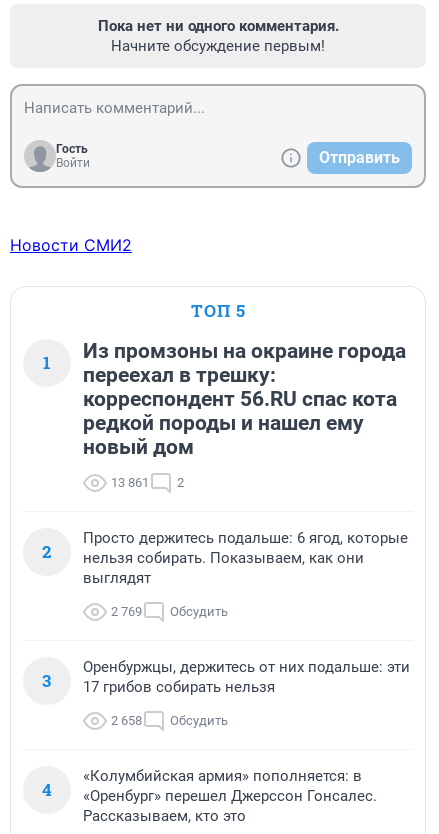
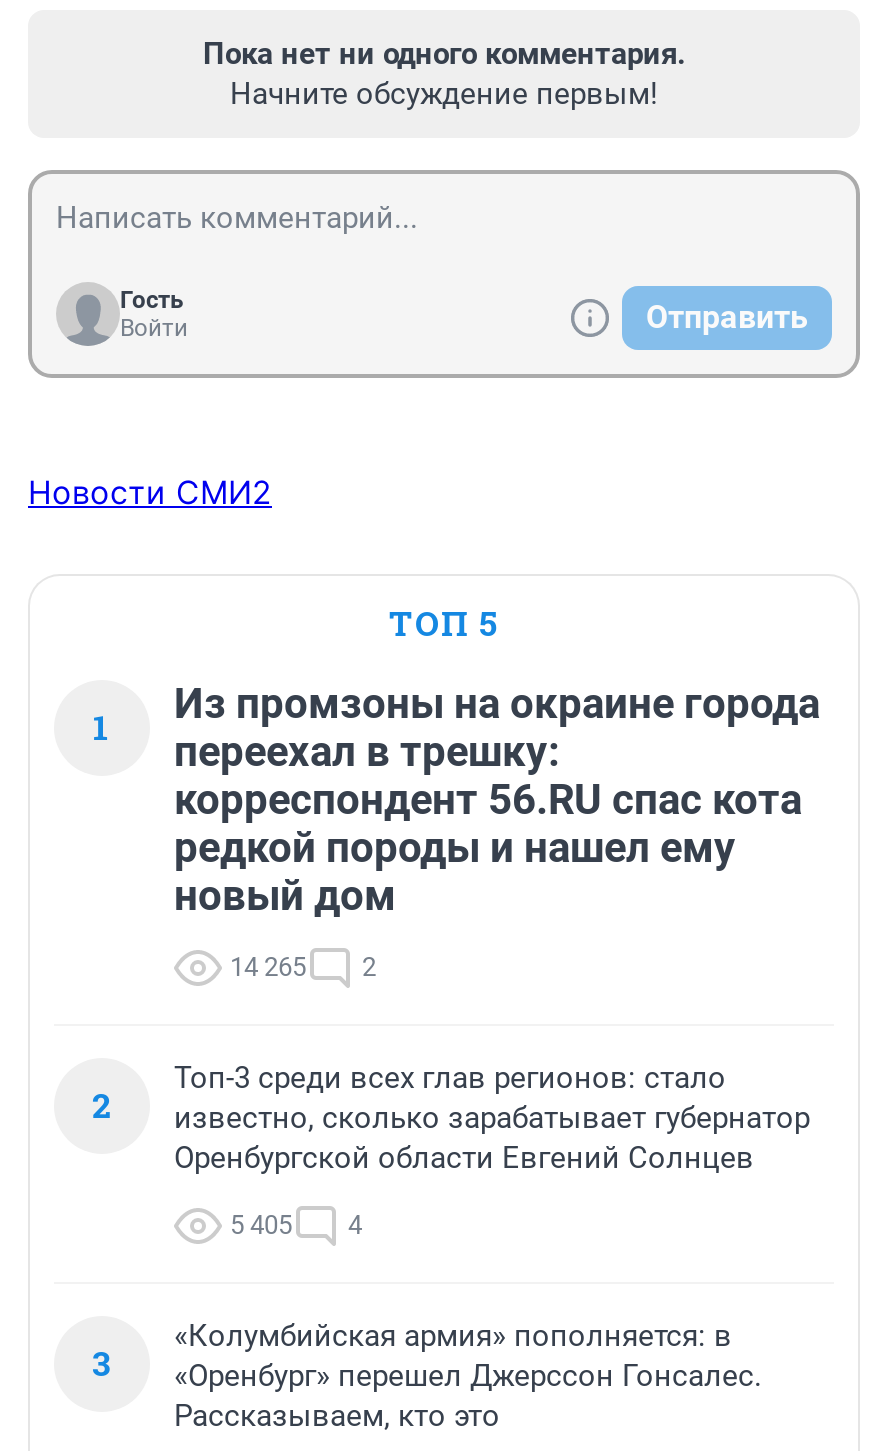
[111,475,184,490] 13 861 2 -> [230,951,376,981] 14 265 2
[83,529,408,587] Просто держитесь подальше: 6 ягод, которые | нельзя собирать. Показываем, как они | выглядят -> [174,1059,810,1175] Топ-3 среди всех глав регионов: стало | известно, сколько зарабатывает губернатор | Оренбургской области Евгений Солнцев
[111,604,228,619] 2 769 | Обсудить -> [230,1209,362,1239] 5 405 | 4
[41,658,410,801] Оренбуржцы, держитесь от них подальше: эти | 17 грибов собирать нельзя | 2 658 | Обсудить | 4 -> none

